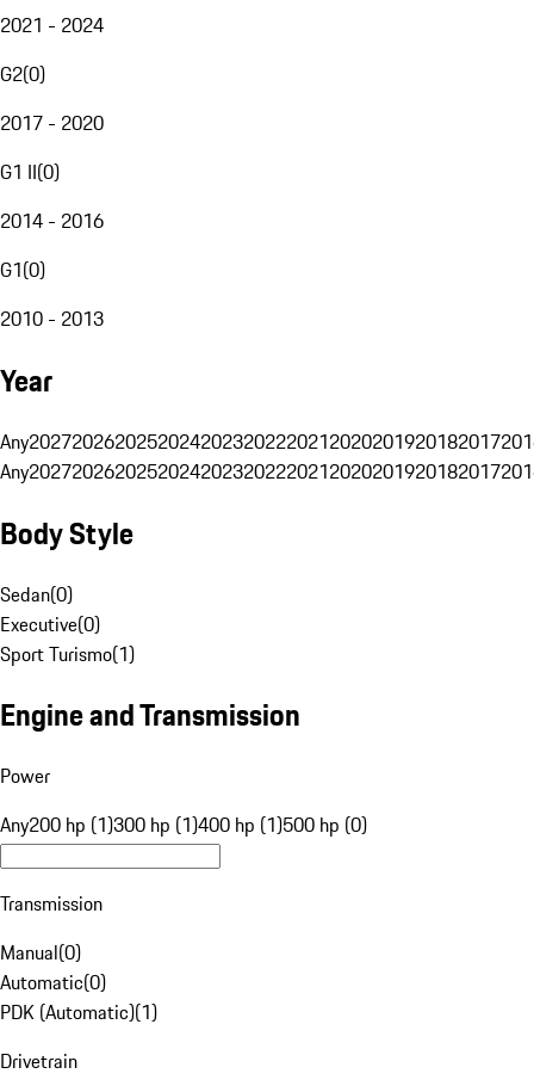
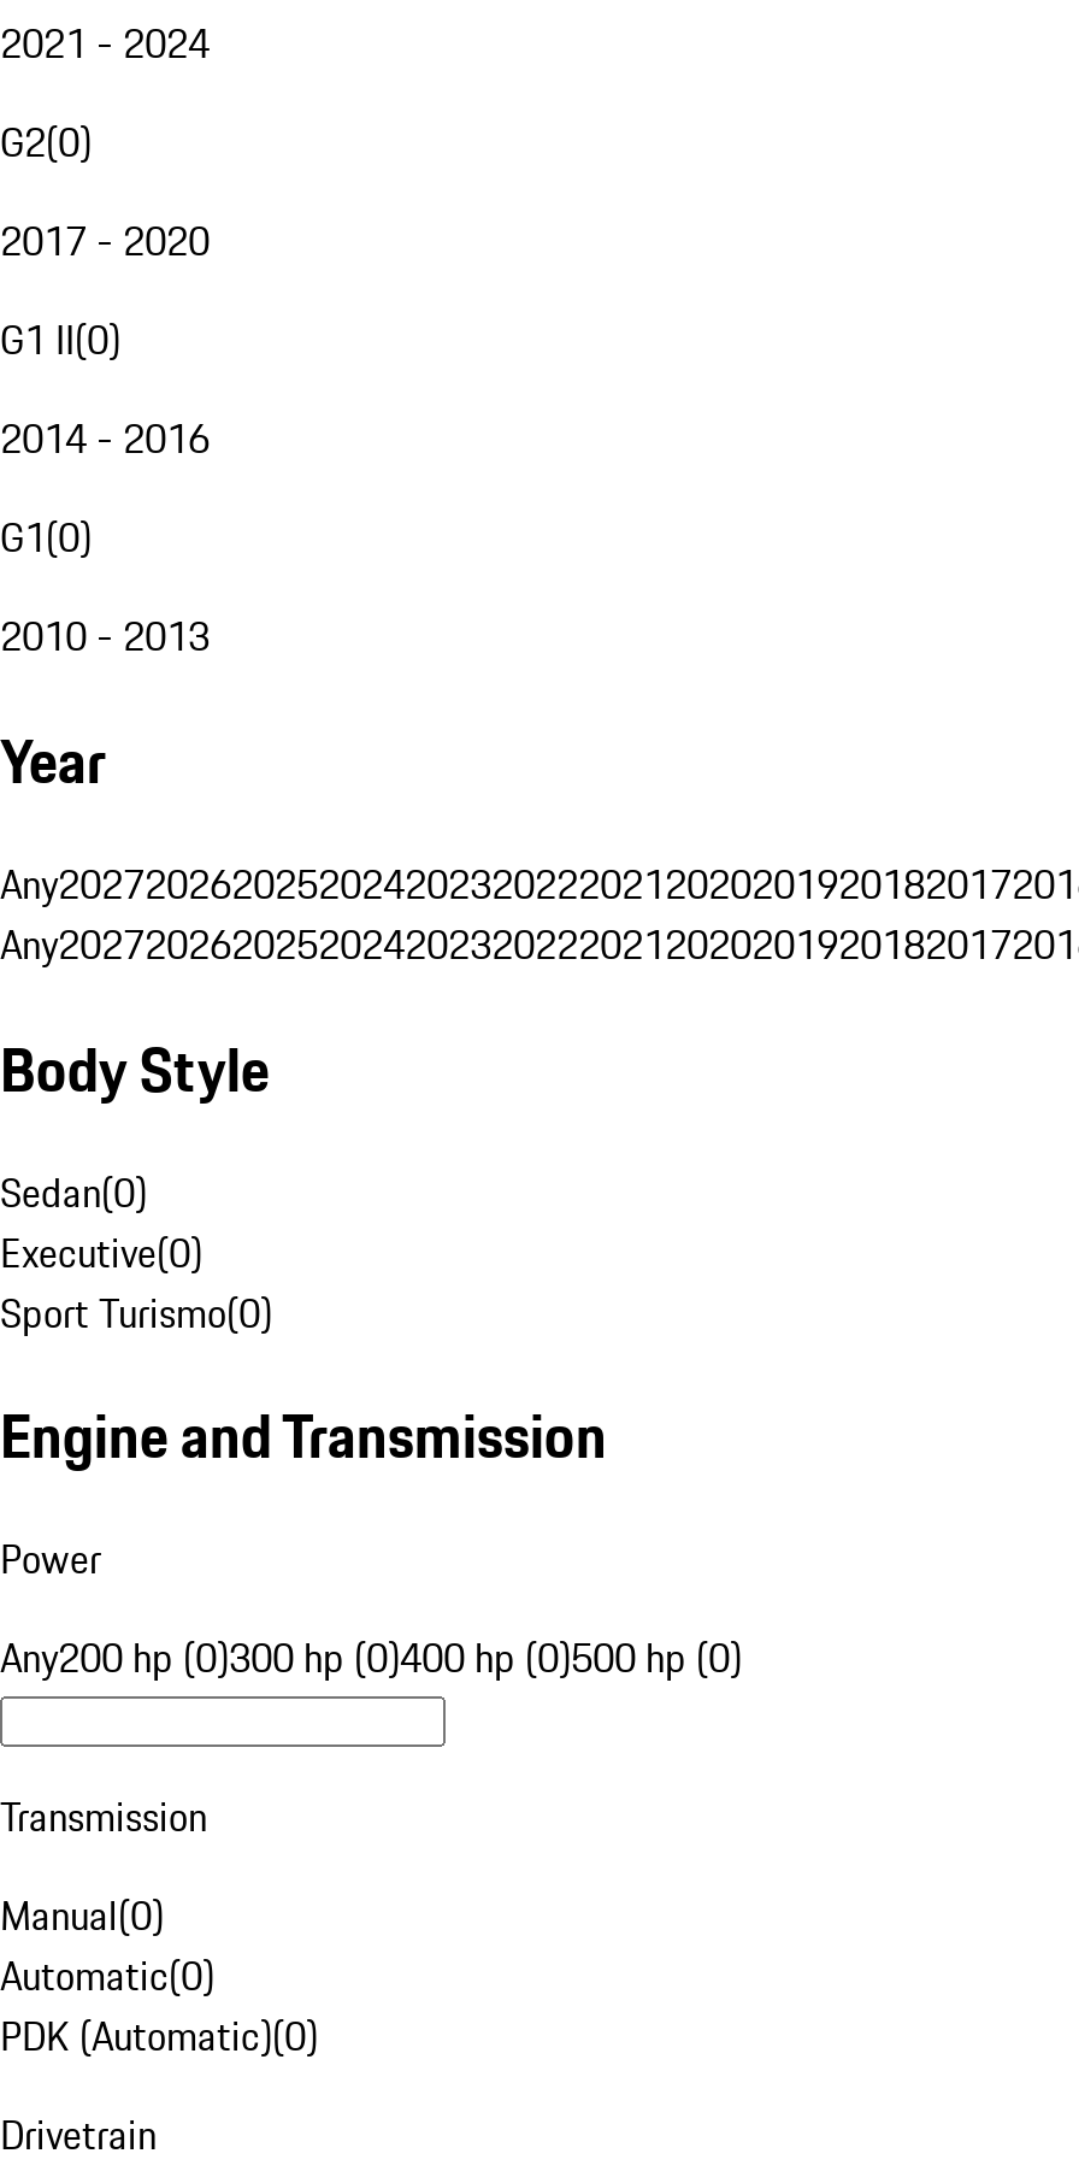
[0,639,135,668] Sport Turismo(1) -> [0,1283,272,1341] Sport Turismo(0)
[0,811,367,839] Any200 hp (1)300 hp (1)400 hp (1)500 hp (0) -> [0,1630,742,1688] Any200 hp (0)300 hp (0)400 hp (0)500 hp (0)
[0,998,157,1027] PDK (Automatic)(1) -> [0,2008,318,2066] PDK (Automatic)(0)

